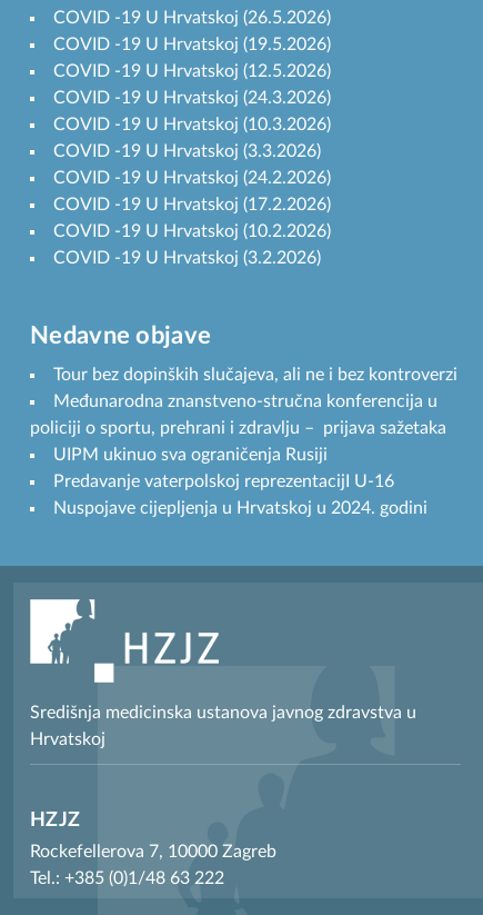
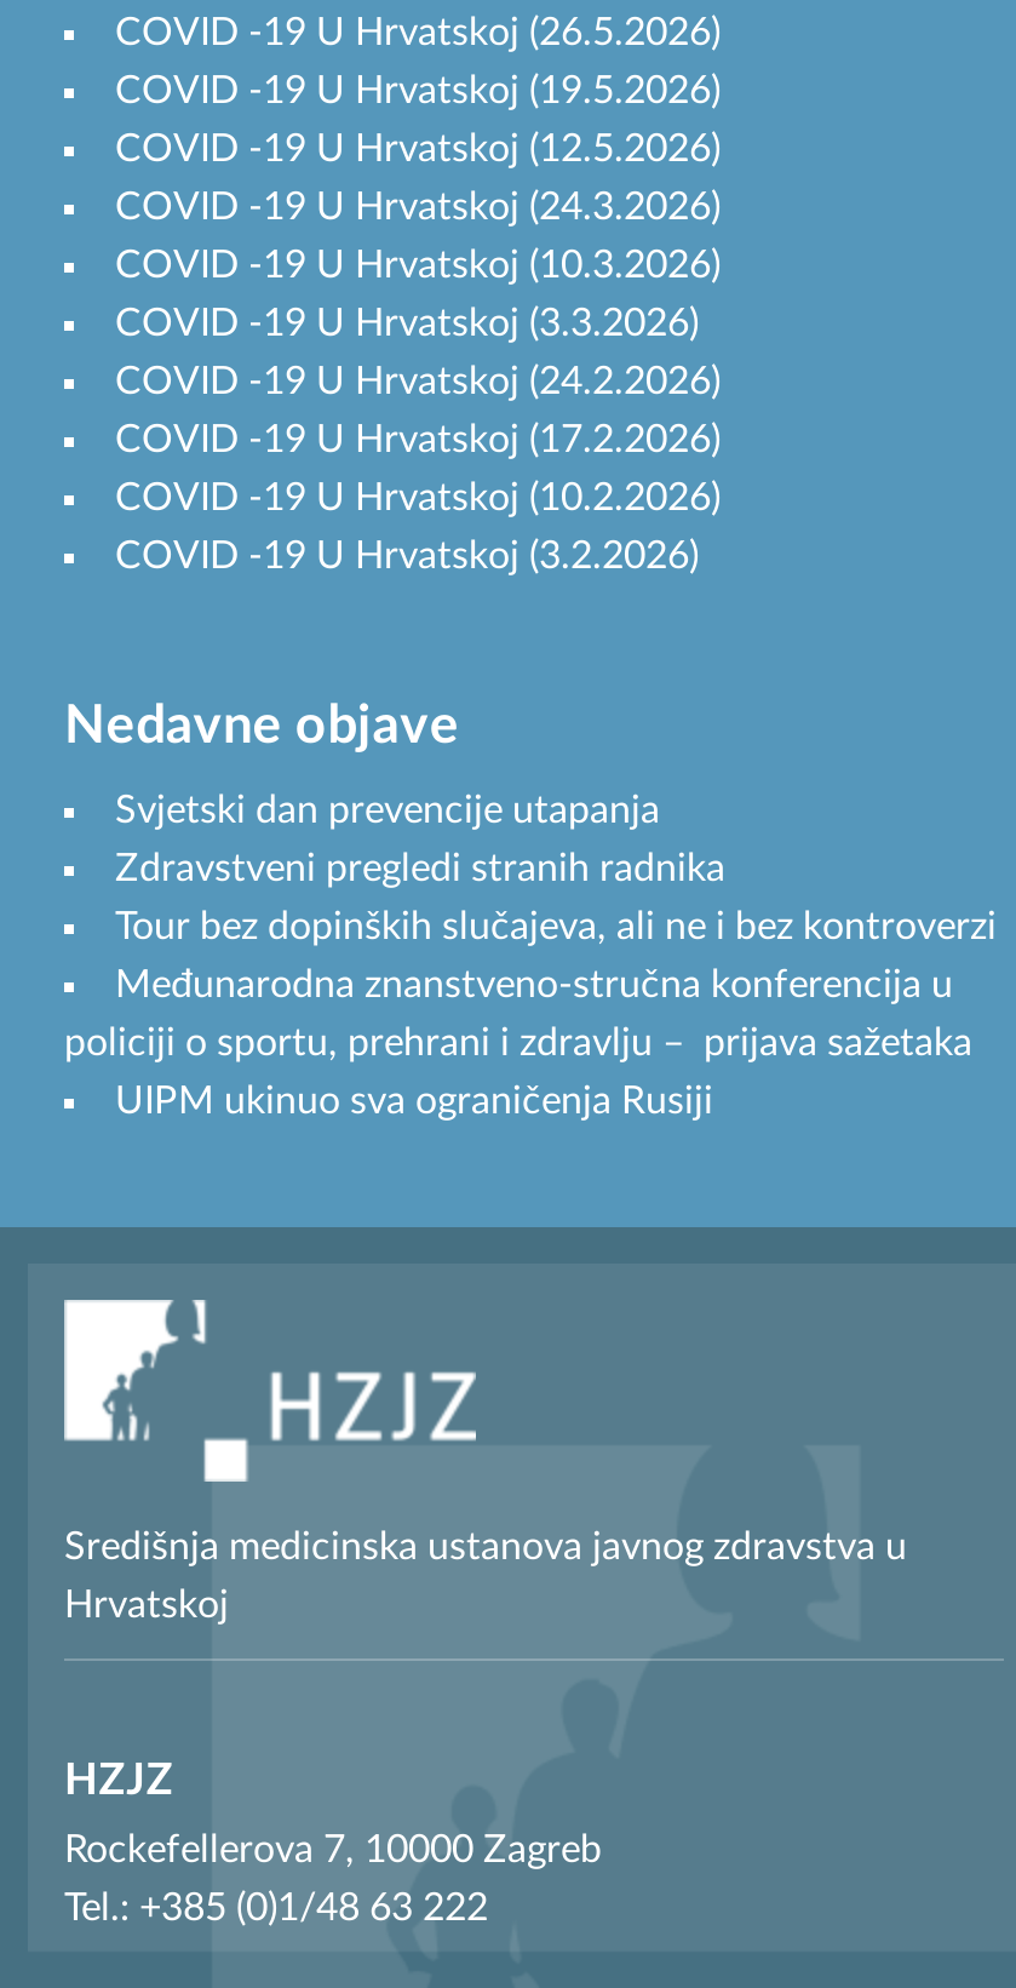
none -> [115,792,725,888] Svjetski dan prevencije utapanja | Zdravstveni pregledi stranih radnika
moved [30,366,457,464] -> [64,908,997,1121]: Tour bez dopinških slučajeva, ali ne i bez kontroverzi | Međunarodna znanstveno-stručna konferencija u | policiji o sportu, prehrani i zdravlju – prijava sažetaka | UIPM ukinuo sva ograničenja Rusiji
[53,473,427,517] Predavanje vaterpolskoj reprezentacijI U-16 | Nuspojave cijepljenja u Hrvatskoj u 2024. godini -> none

